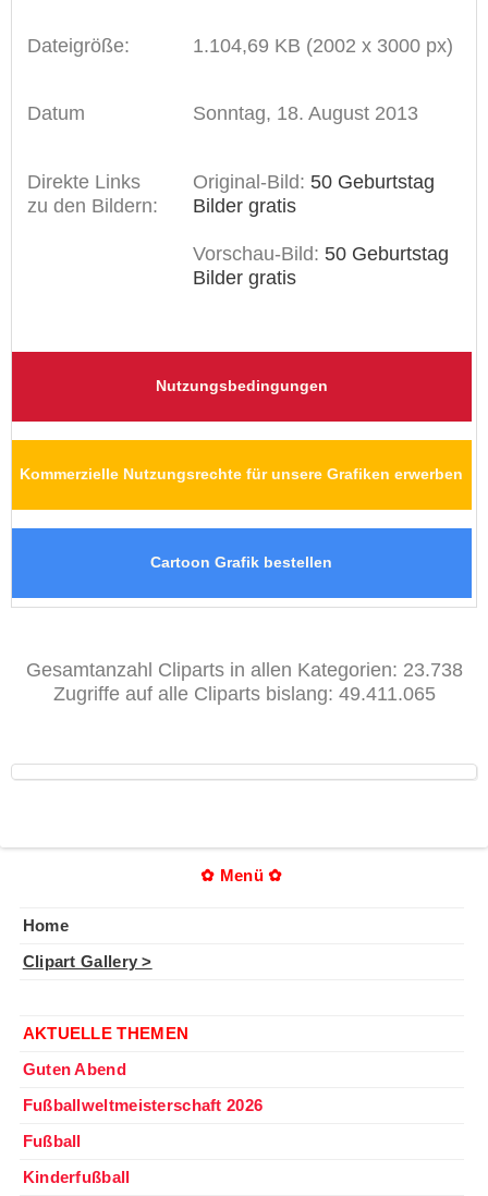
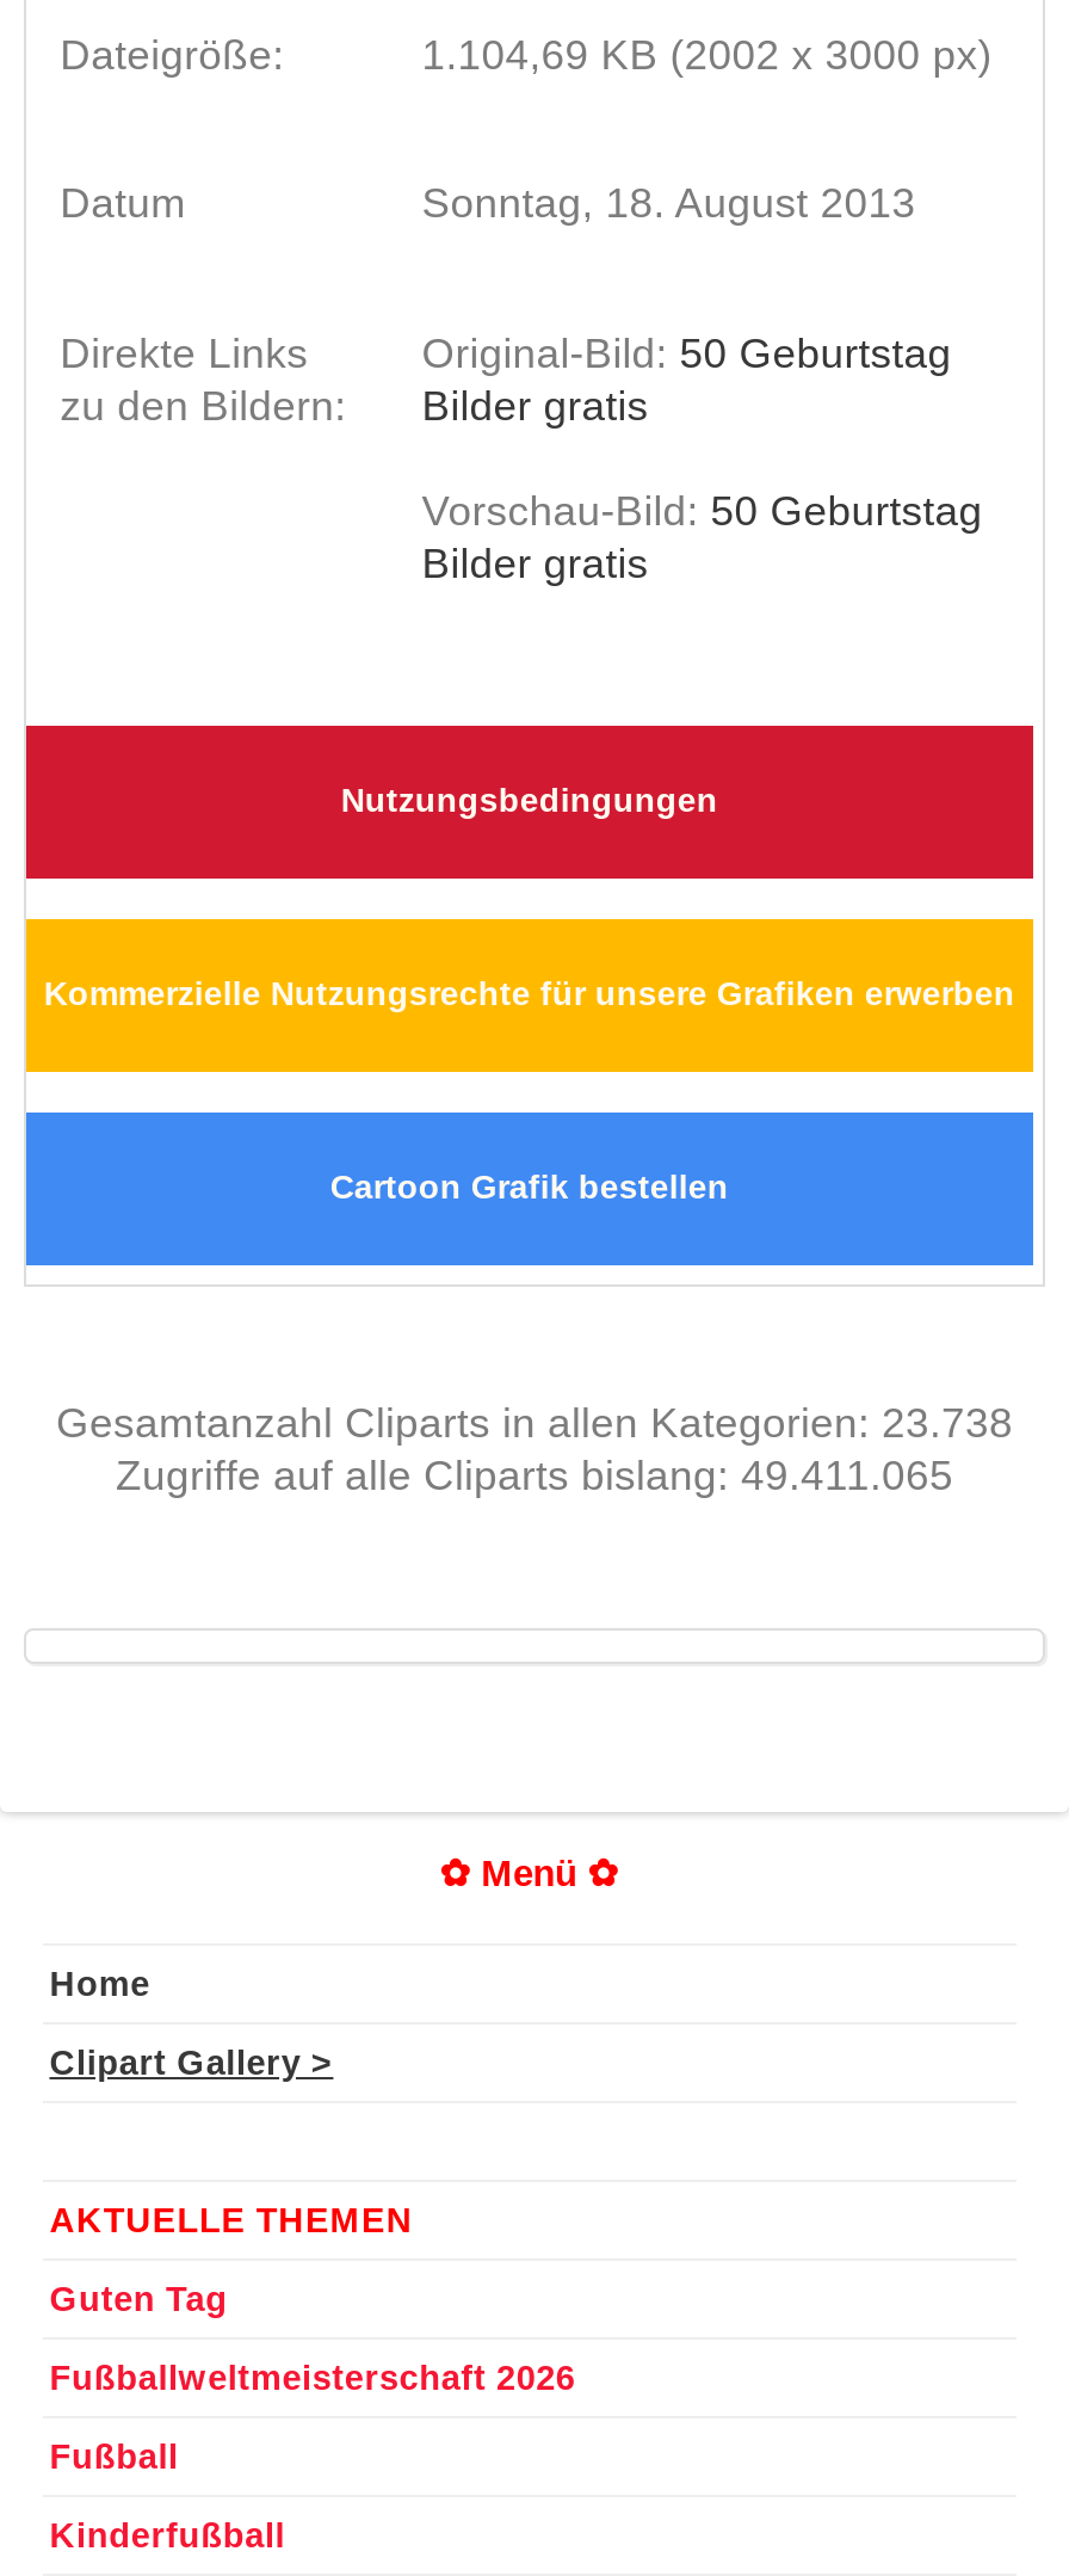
[23,1061,126,1078] Guten Abend -> [49,2280,228,2318] Guten Tag

